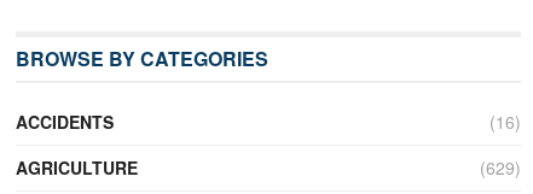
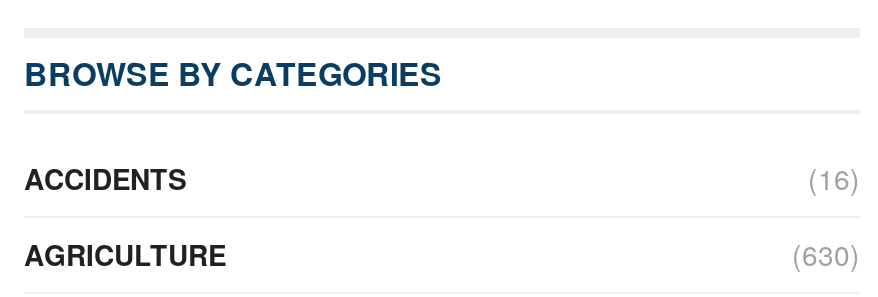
[480,155,521,180] (629) -> [792,234,860,274] (630)

